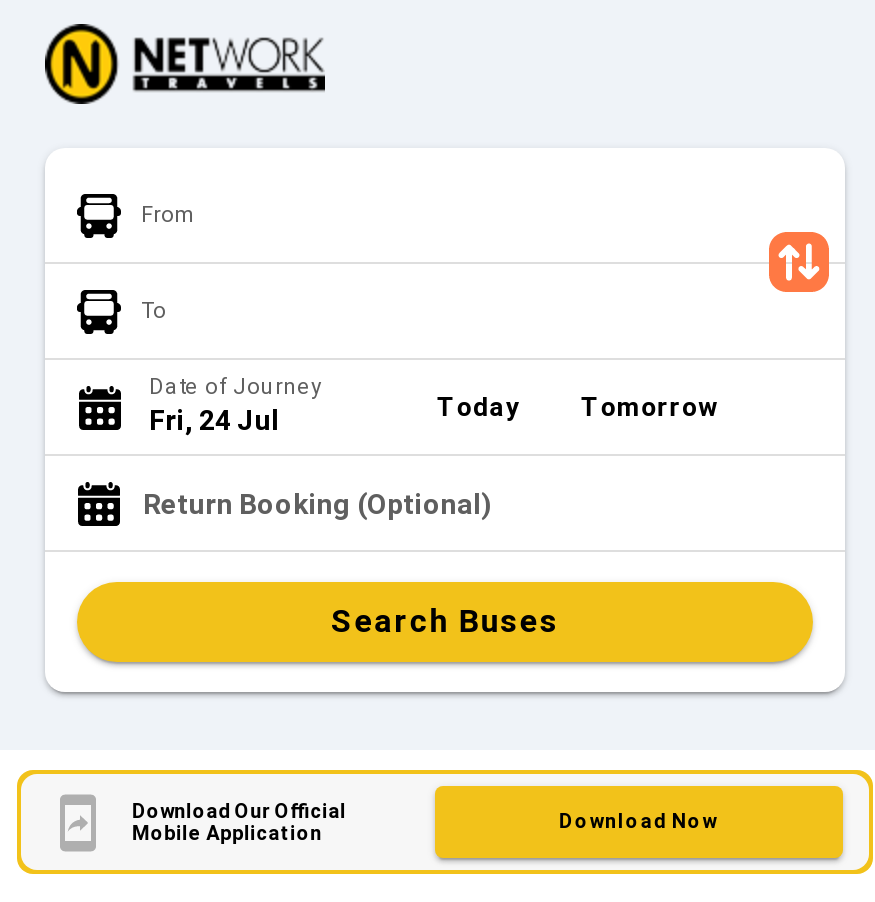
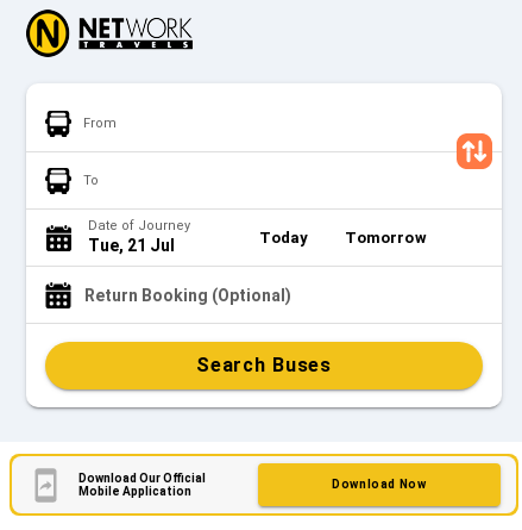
[149,404,279,436] Fri, 24 Jul -> [88,236,175,255] Tue, 21 Jul

